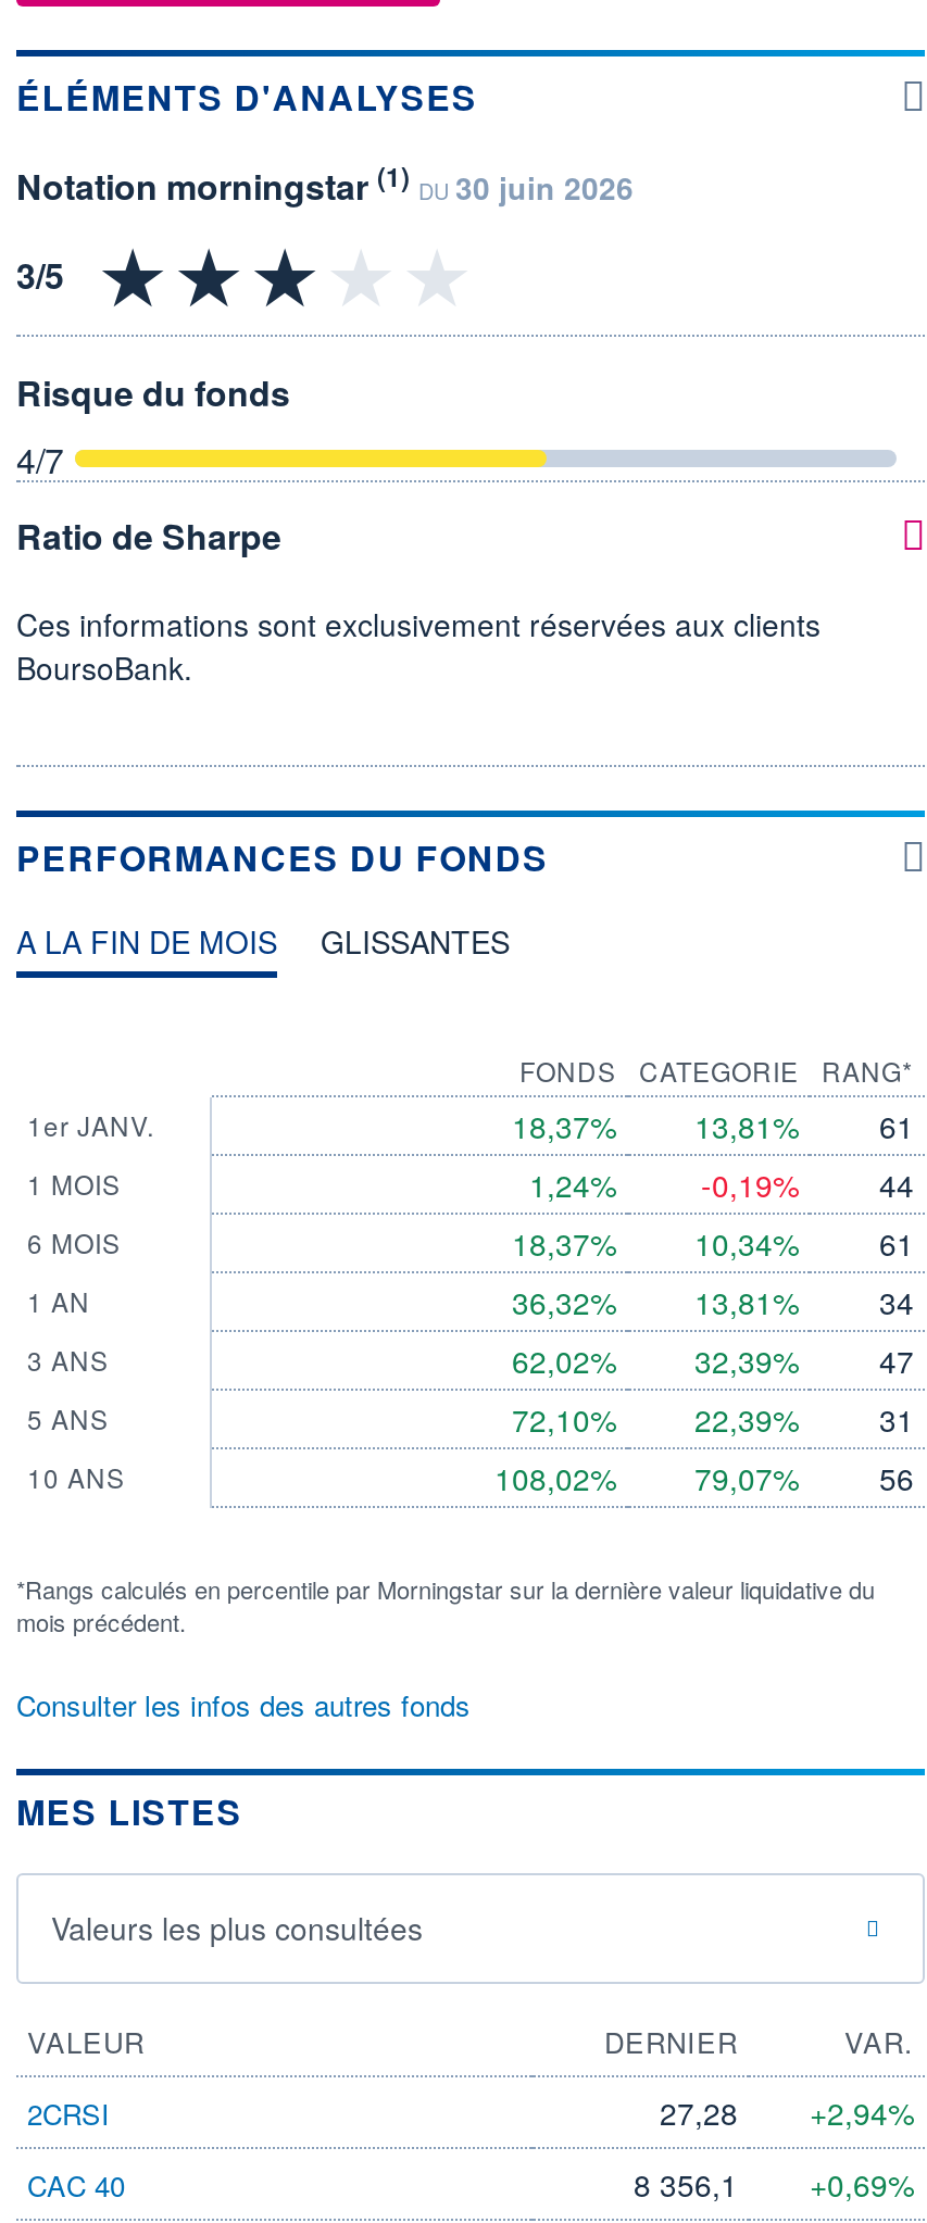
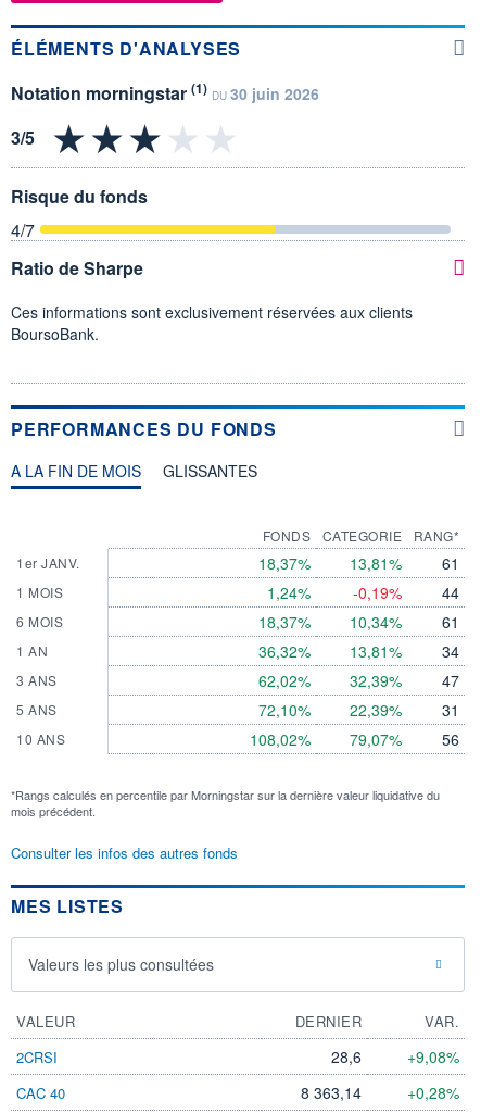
[660,2091,738,2135] 27,28 -> [331,1046,362,1068] 28,6
[810,2091,914,2135] +2,94% -> [407,1046,459,1068] +9,08%
[634,2163,738,2206] 8 356,1 -> [301,1082,362,1104] 8 363,14
[810,2163,914,2206] +0,69% -> [407,1082,459,1104] +0,28%

